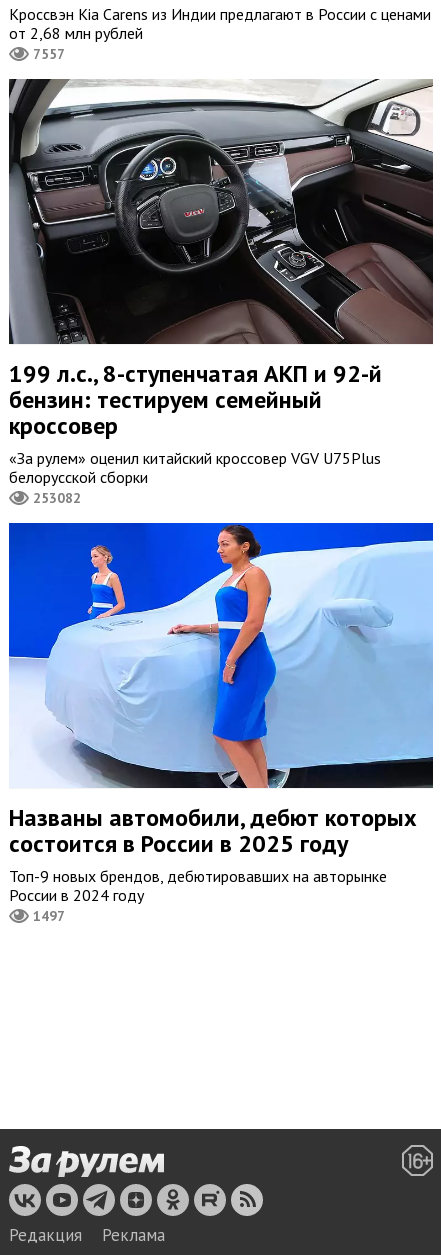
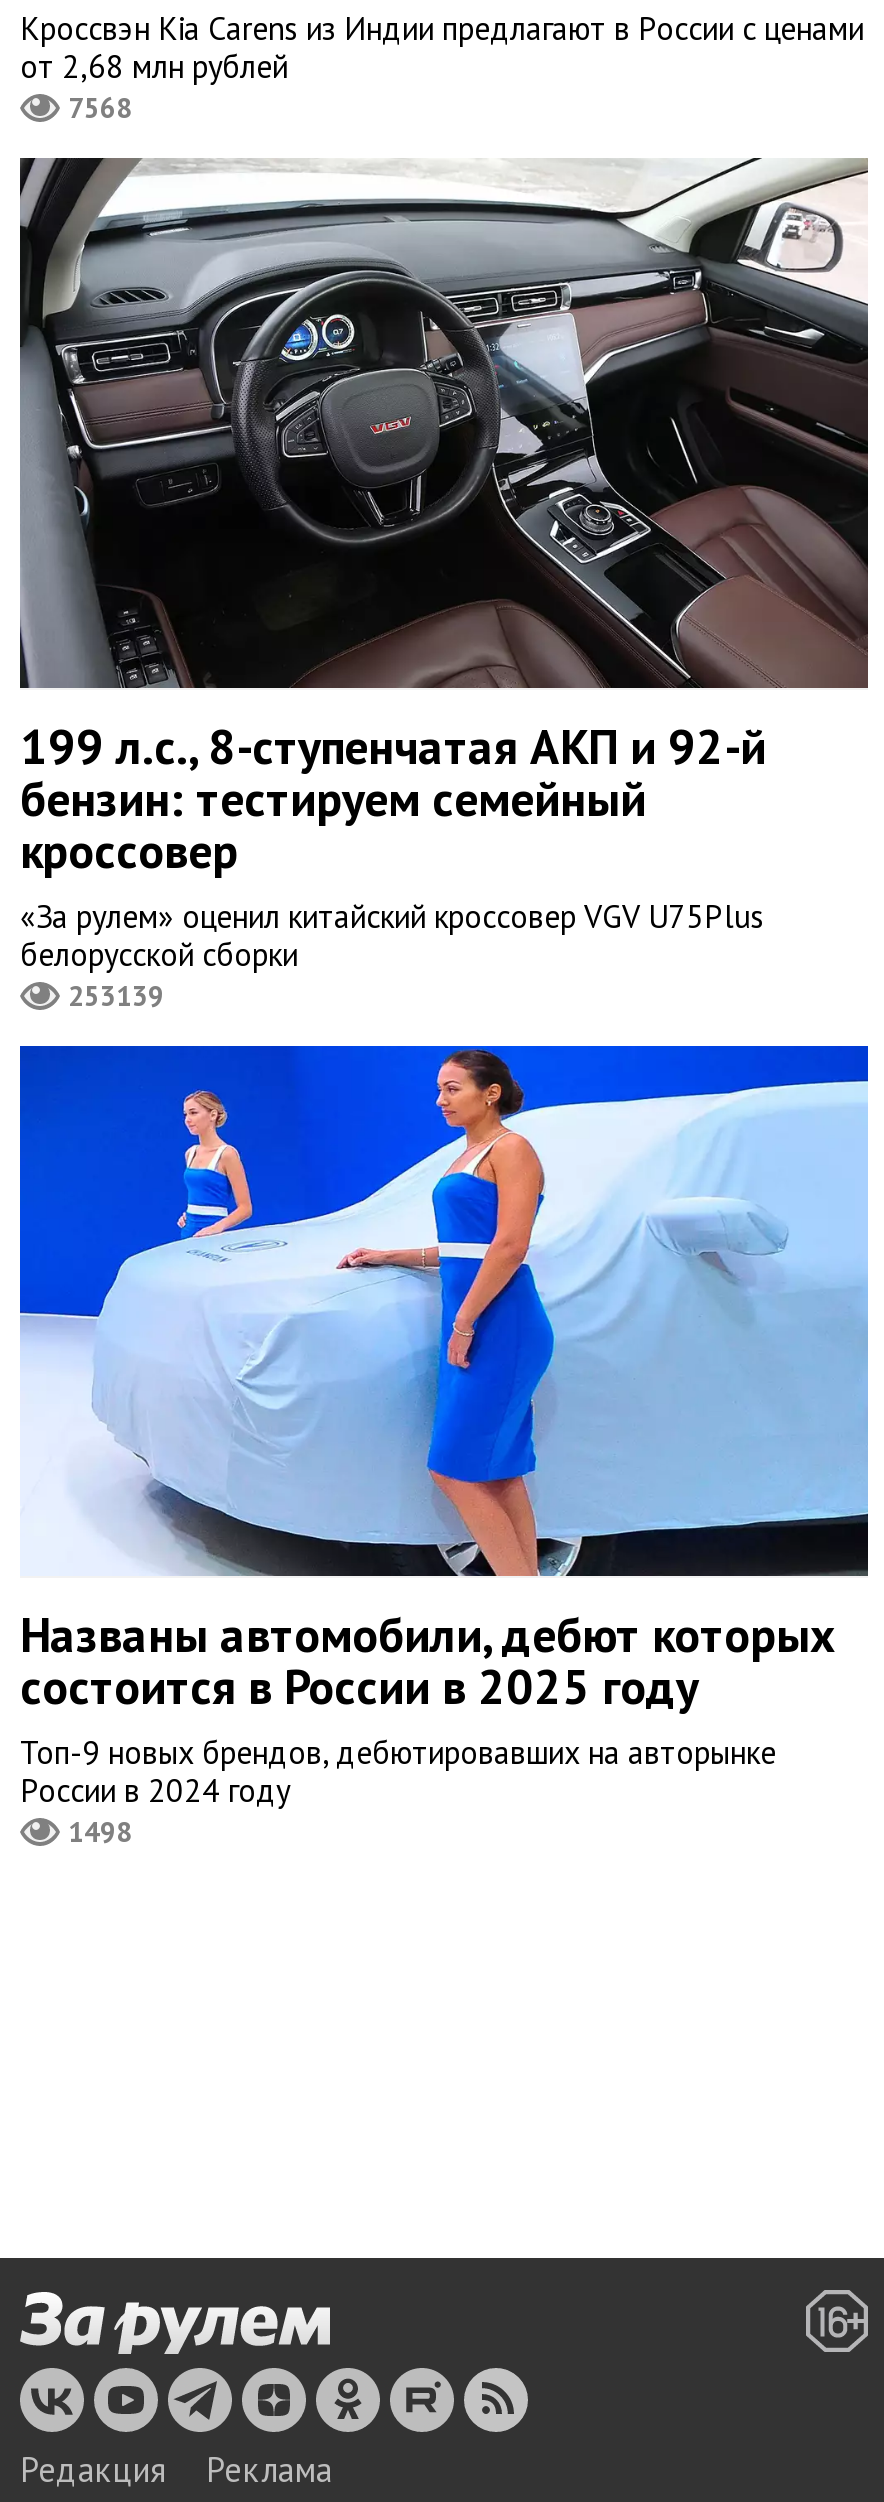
[33,45,65,63] 7557 -> [68,90,132,126] 7568
[33,489,81,507] 253082 -> [68,978,164,1014] 253139
[33,907,65,925] 1497 -> [68,1814,132,1850] 1498

